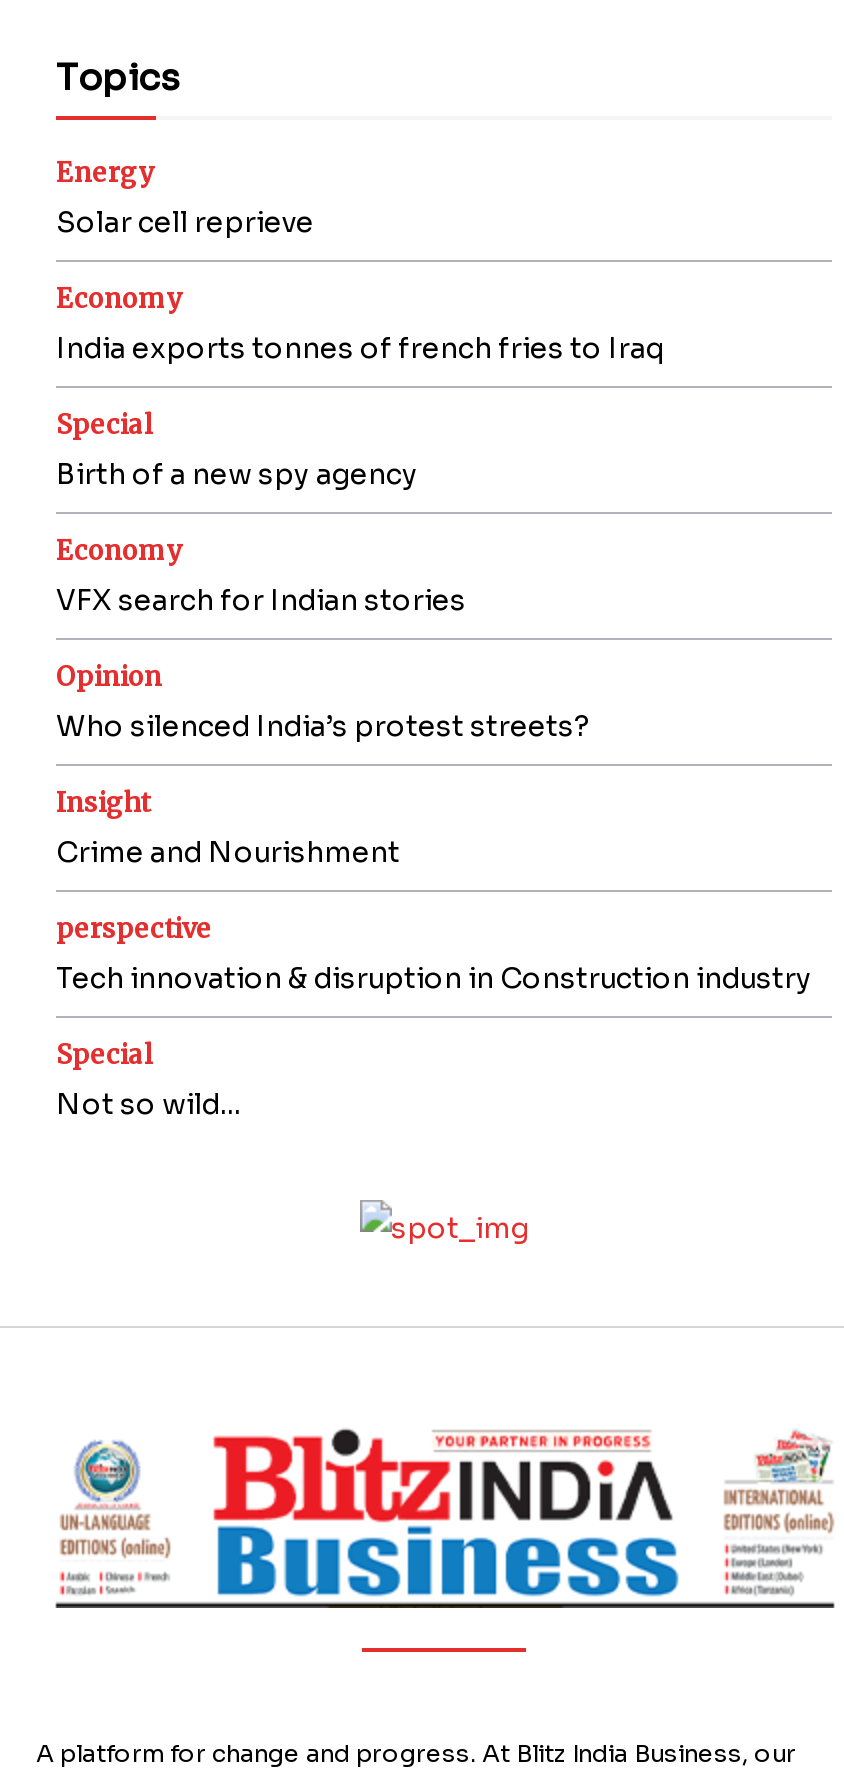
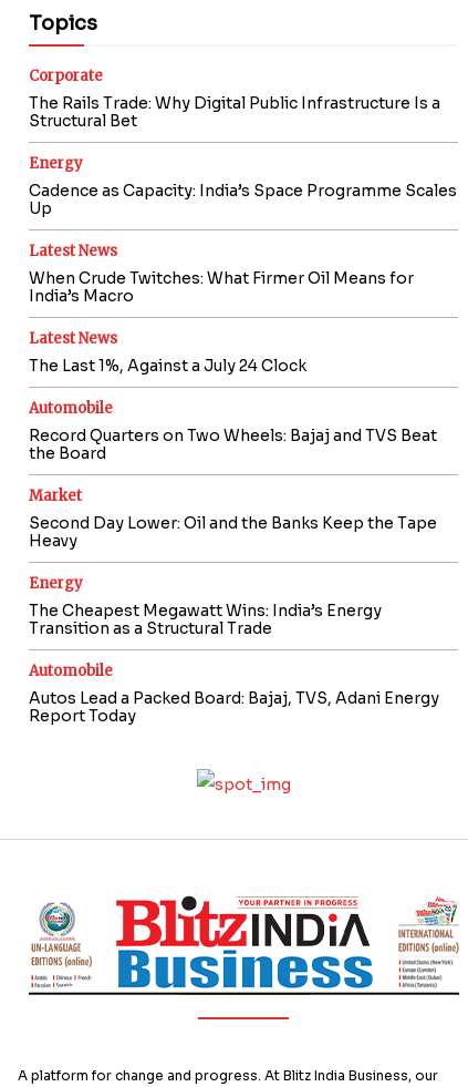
none -> [29,66,440,130] Corporate | The Rails Trade: Why Digital Public Infrastructure Is a | Structural Bet
[56,203,812,1121] Solar cell reprieve | Economy | India exports tonnes of french fries to Iraq | Special | Birth of a new spy agency | Economy | VFX search for Indian stories | Opinion | Who silenced India’s protest streets? | Insight | Crime and Nourishment | perspective | Tech innovation & disruption in Construction industry | Special | Not so wild… -> [29,180,457,725] Cadence as Capacity: India’s Space Programme Scales | Up | Latest News | When Crude Twitches: What Firmer Oil Means for | India’s Macro | Latest News | The Last 1%, Against a July 24 Clock | Automobile | Record Quarters on Two Wheels: Bajaj and TVS Beat | the Board | Market | Second Day Lower: Oil and the Banks Keep the Tape | Heavy | Energy | The Cheapest Megawatt Wins: India’s Energy | Transition as a Structural Trade | Automobile | Autos Lead a Packed Board: Bajaj, TVS, Adani Energy | Report Today

